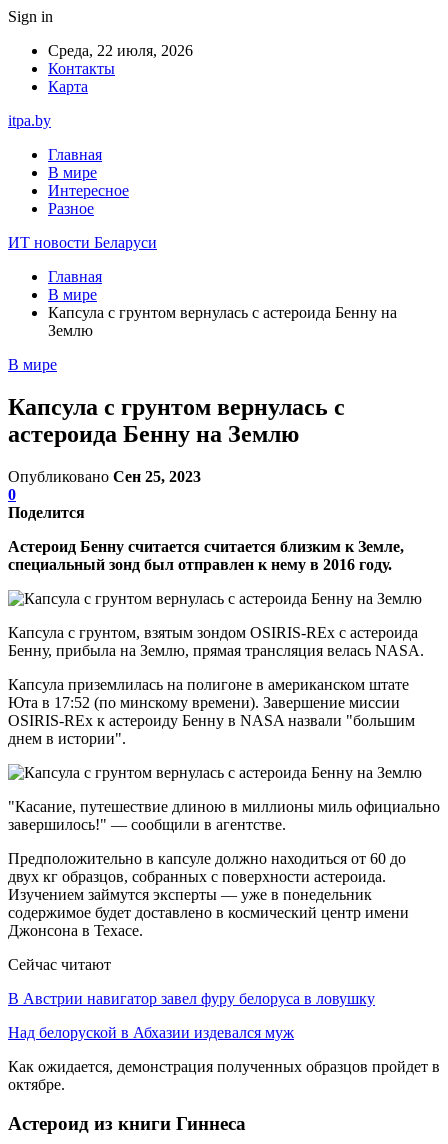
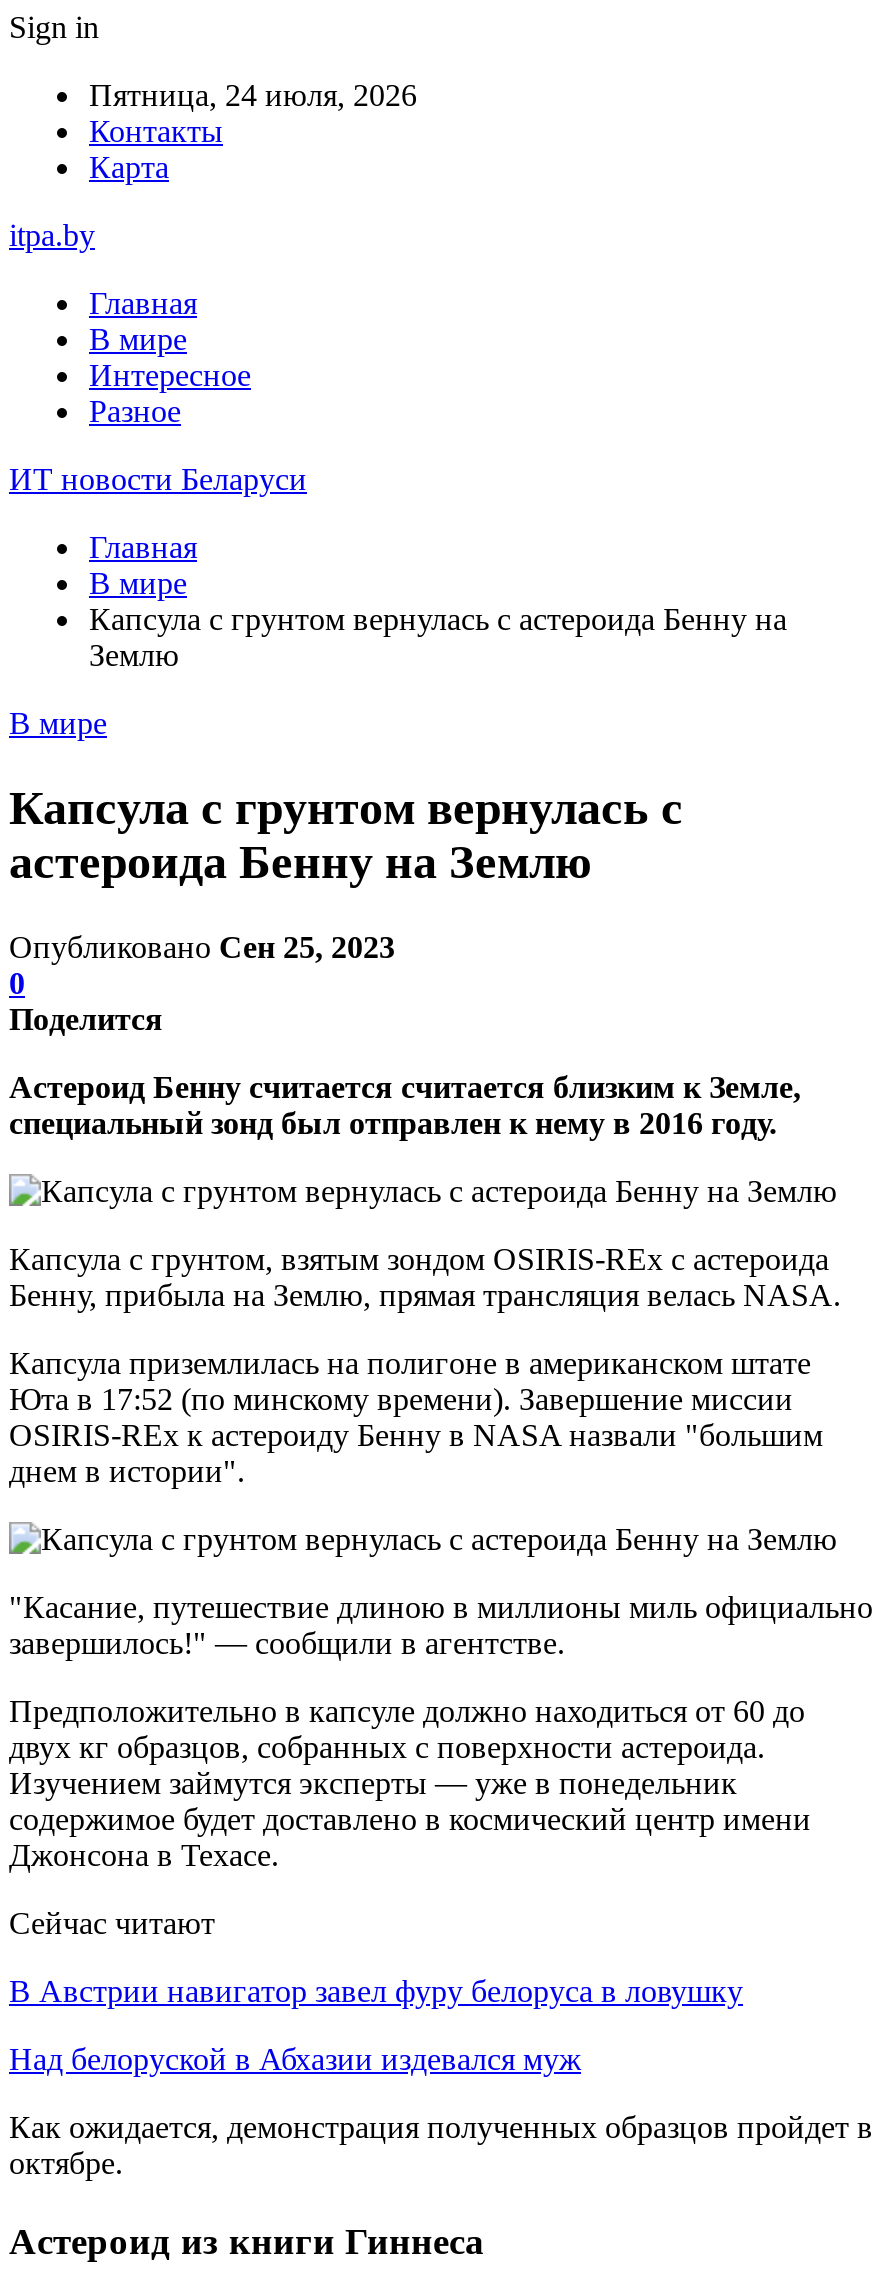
[48,42,193,59] Среда, 22 июля, 2026 -> [89,78,417,112] Пятница, 24 июля, 2026

